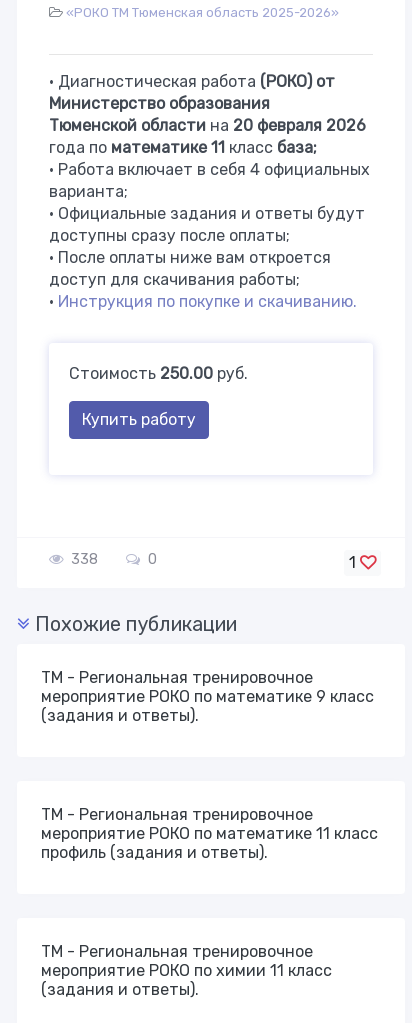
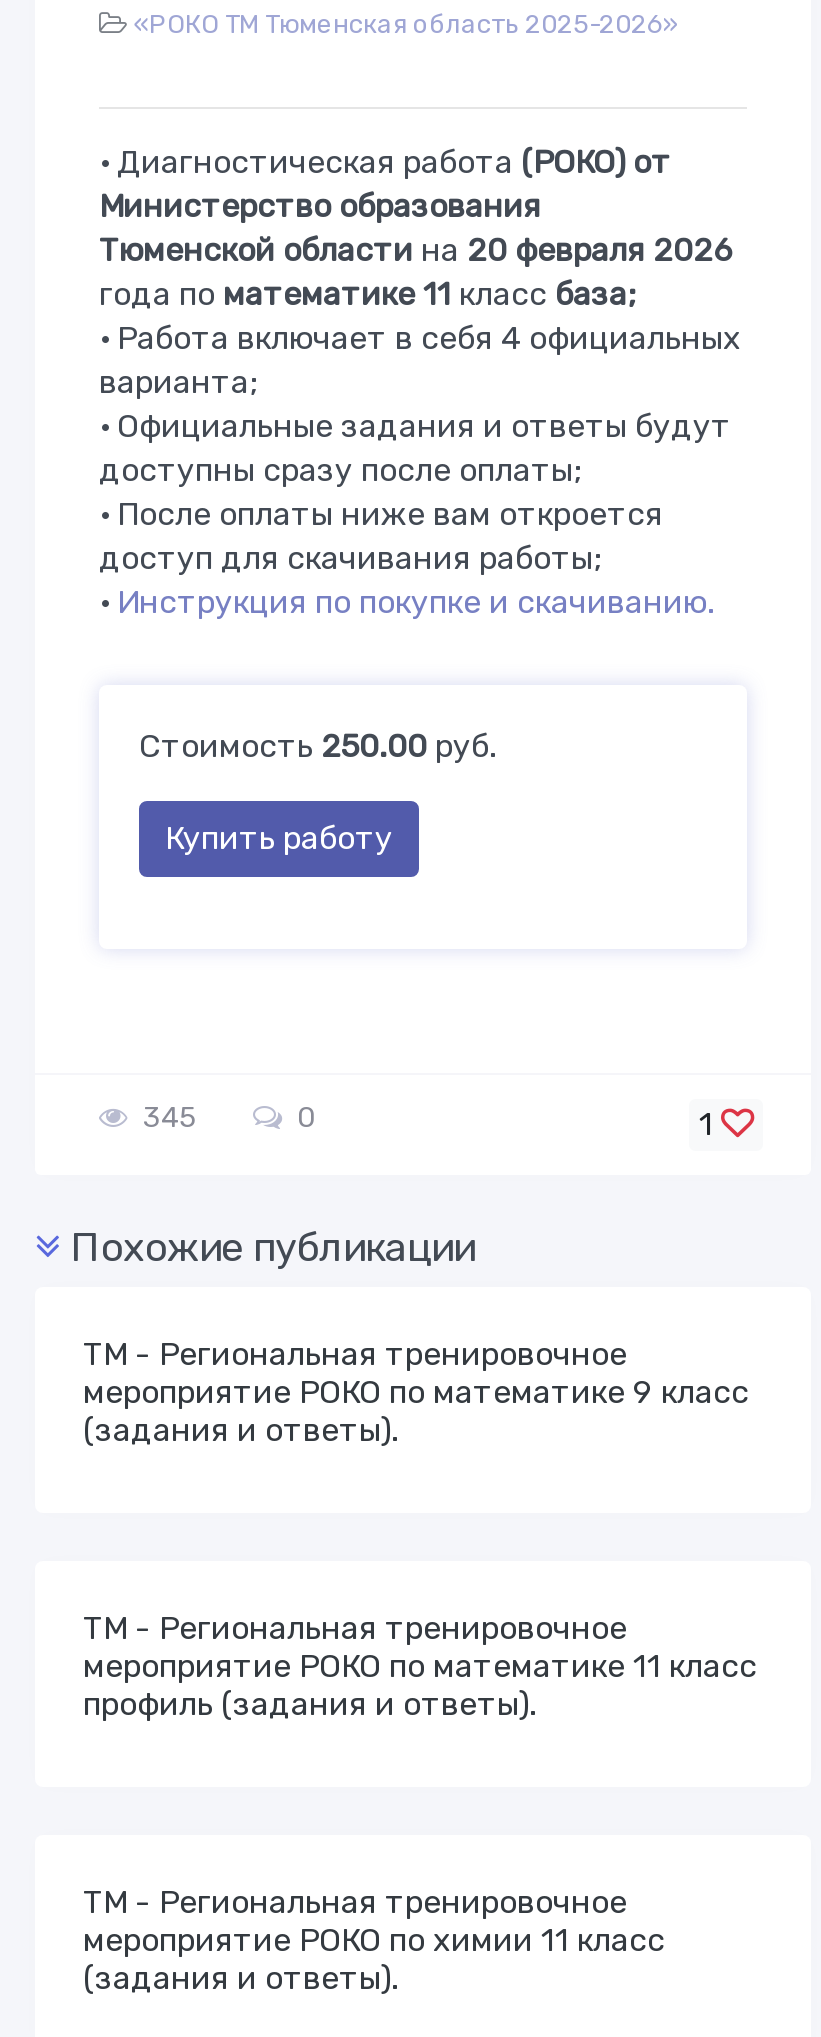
[71,551,98,568] 338 -> [143,1101,197,1135] 345

